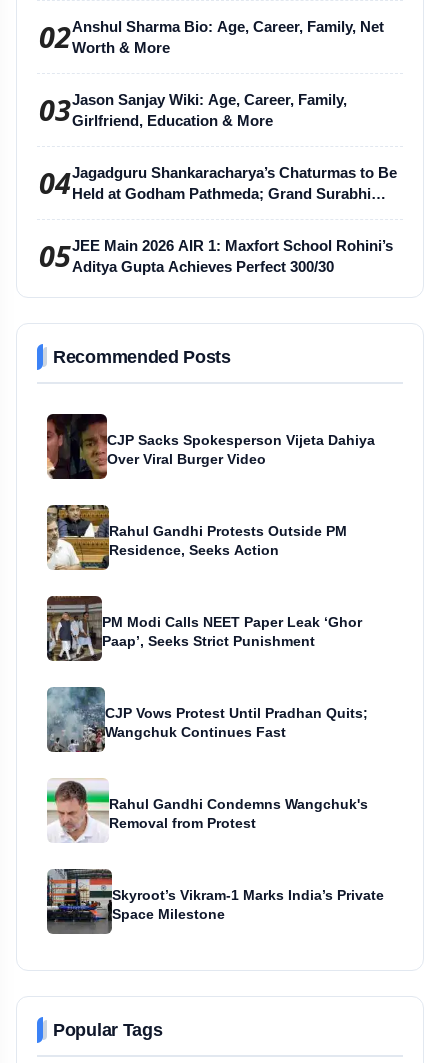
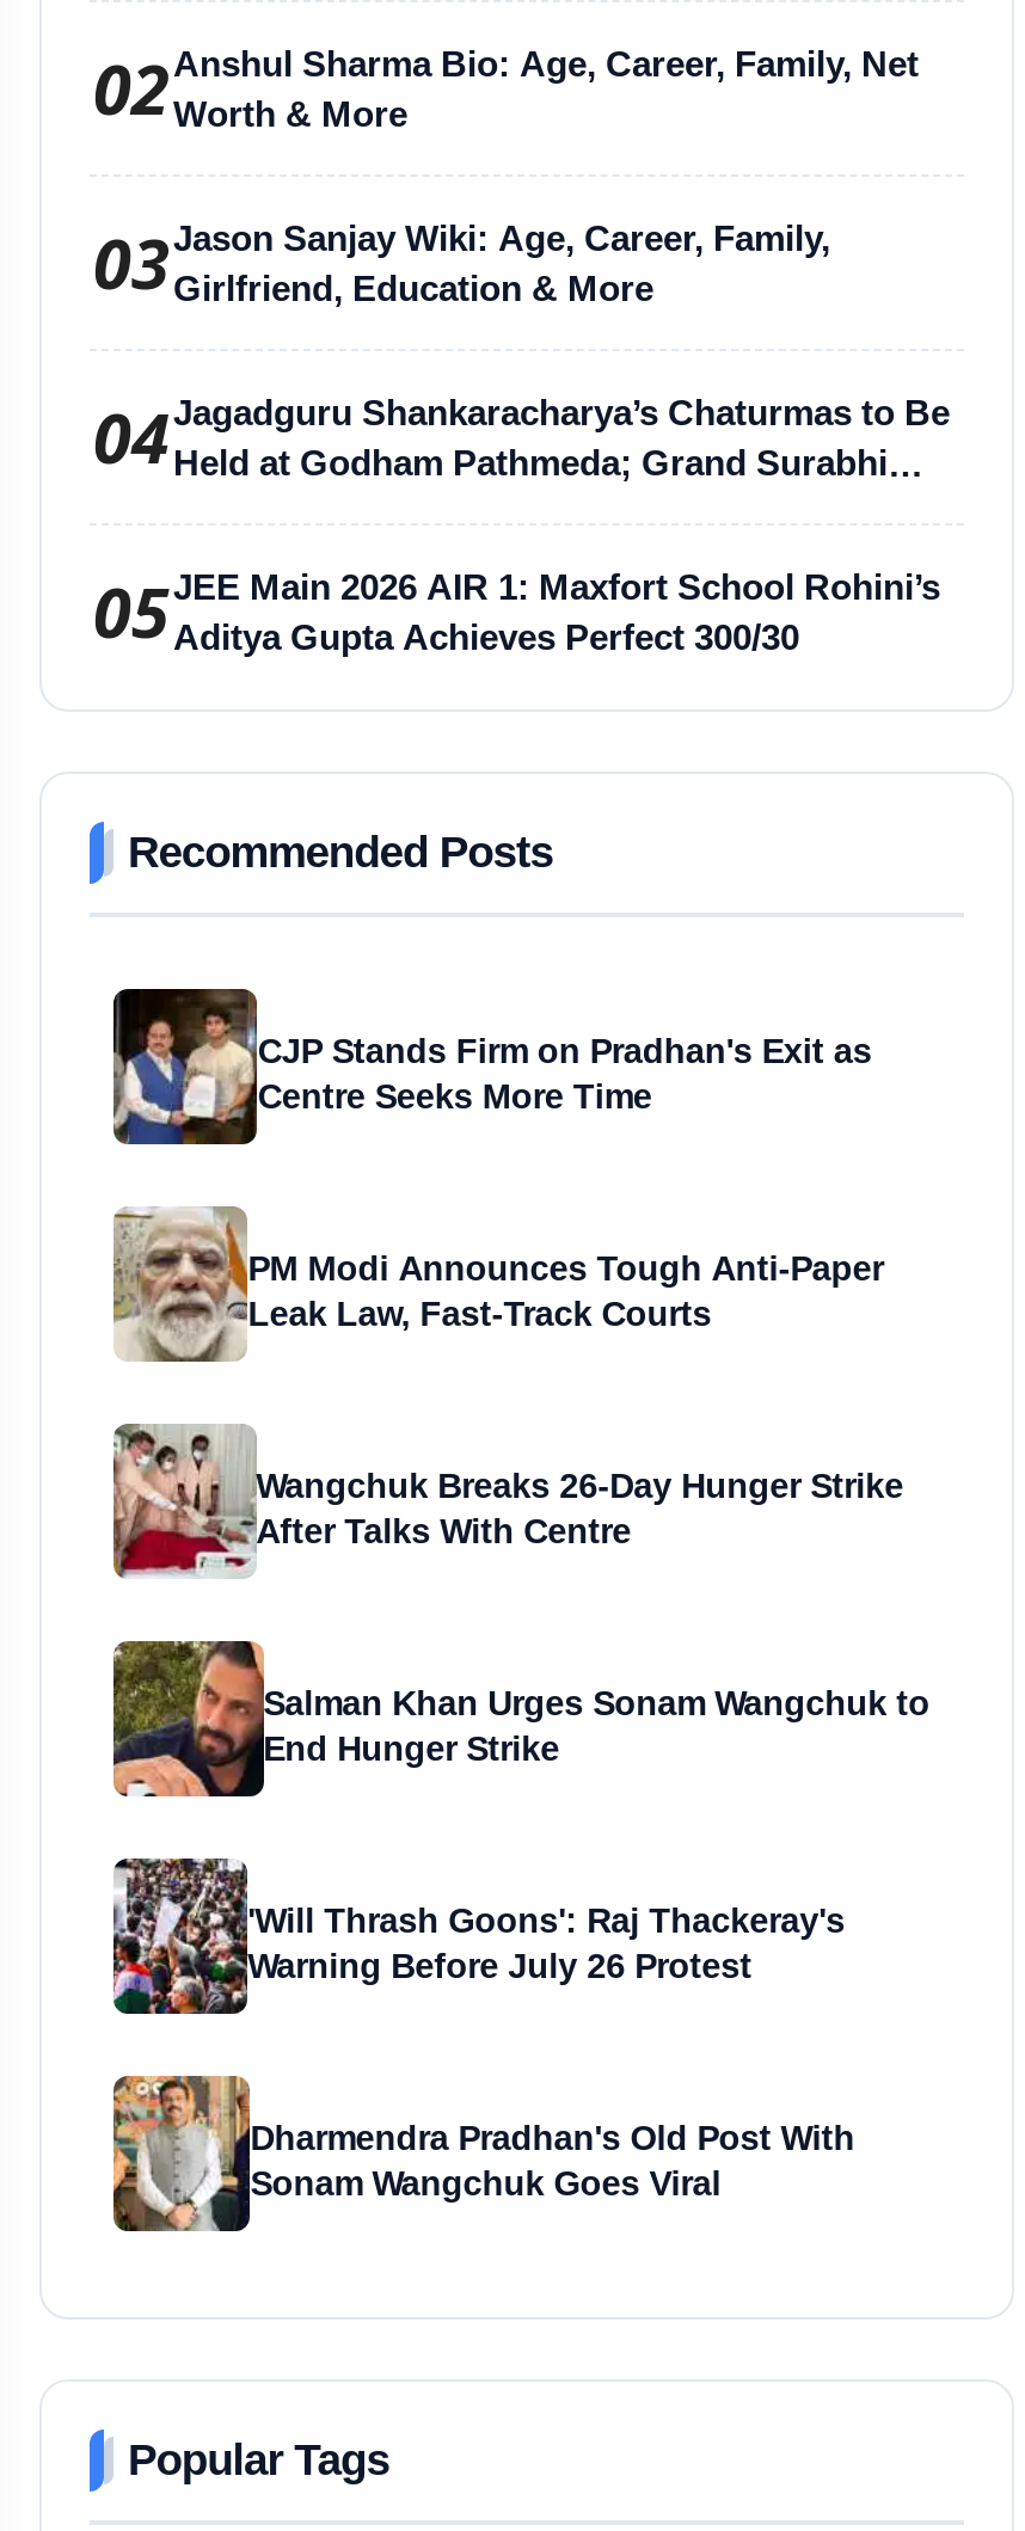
[46,414,375,480] [image] | CJP Sacks Spokesperson Vijeta Dahiya | Over Viral Burger Video -> [111,989,872,1147] [image] | CJP Stands Firm on Pradhan's Exit as | Centre Seeks More Time
[46,504,347,571] [image] | Rahul Gandhi Protests Outside PM | Residence, Seeks Action -> [113,1206,883,1364] [image] | PM Modi Announces Tough Anti-Paper | Leak Law, Fast-Track Courts
[46,595,362,662] [image] | PM Modi Calls NEET Paper Leak ‘Ghor | Paap’, Seeks Strict Punishment -> [111,1424,904,1579] [image] | Wangchuk Breaks 26-Day Hunger Strike | After Talks With Centre
[46,686,368,753] [image] | CJP Vows Protest Until Pradhan Quits; | Wangchuk Continues Fast -> [111,1639,930,1799] [image] | Salman Khan Urges Sonam Wangchuk to | End Hunger Strike
[46,778,368,843] [image] | Rahul Gandhi Condemns Wangchuk's | Removal from Protest -> [111,1856,845,2016] [image] | 'Will Thrash Goons': Raj Thackeray's | Warning Before July 26 Protest
[46,868,384,935] [image] | Skyroot’s Vikram-1 Marks India’s Private | Space Milestone -> [111,2074,855,2234] [image] | Dharmendra Pradhan's Old Post With | Sonam Wangchuk Goes Viral

